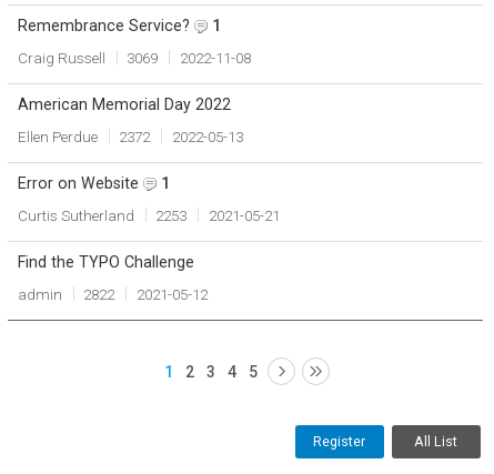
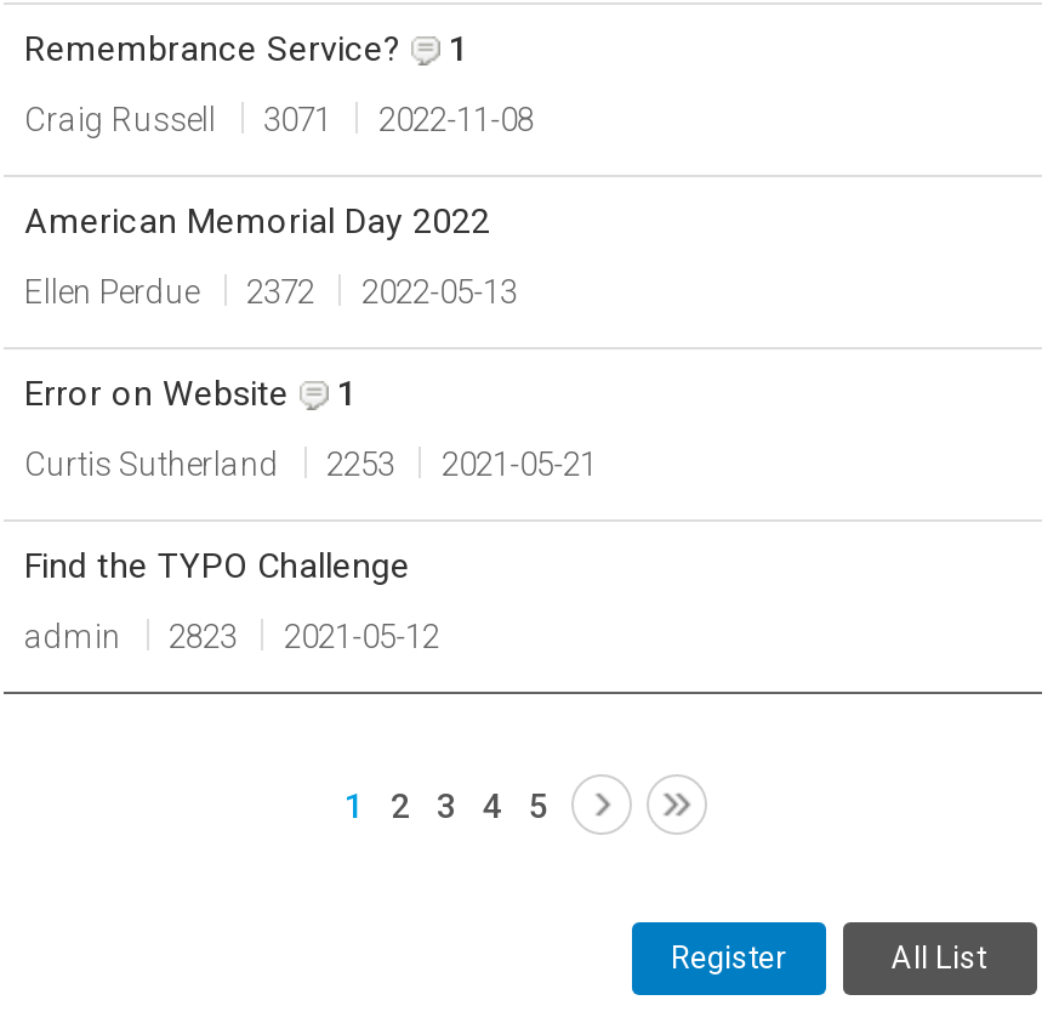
[17,49,250,67] Craig Russell 3069 2022-11-08 -> [24,100,534,138] Craig Russell 3071 2022-11-08
[17,285,207,303] admin 2822 2021-05-12 -> [24,616,439,655] admin 2823 2021-05-12

